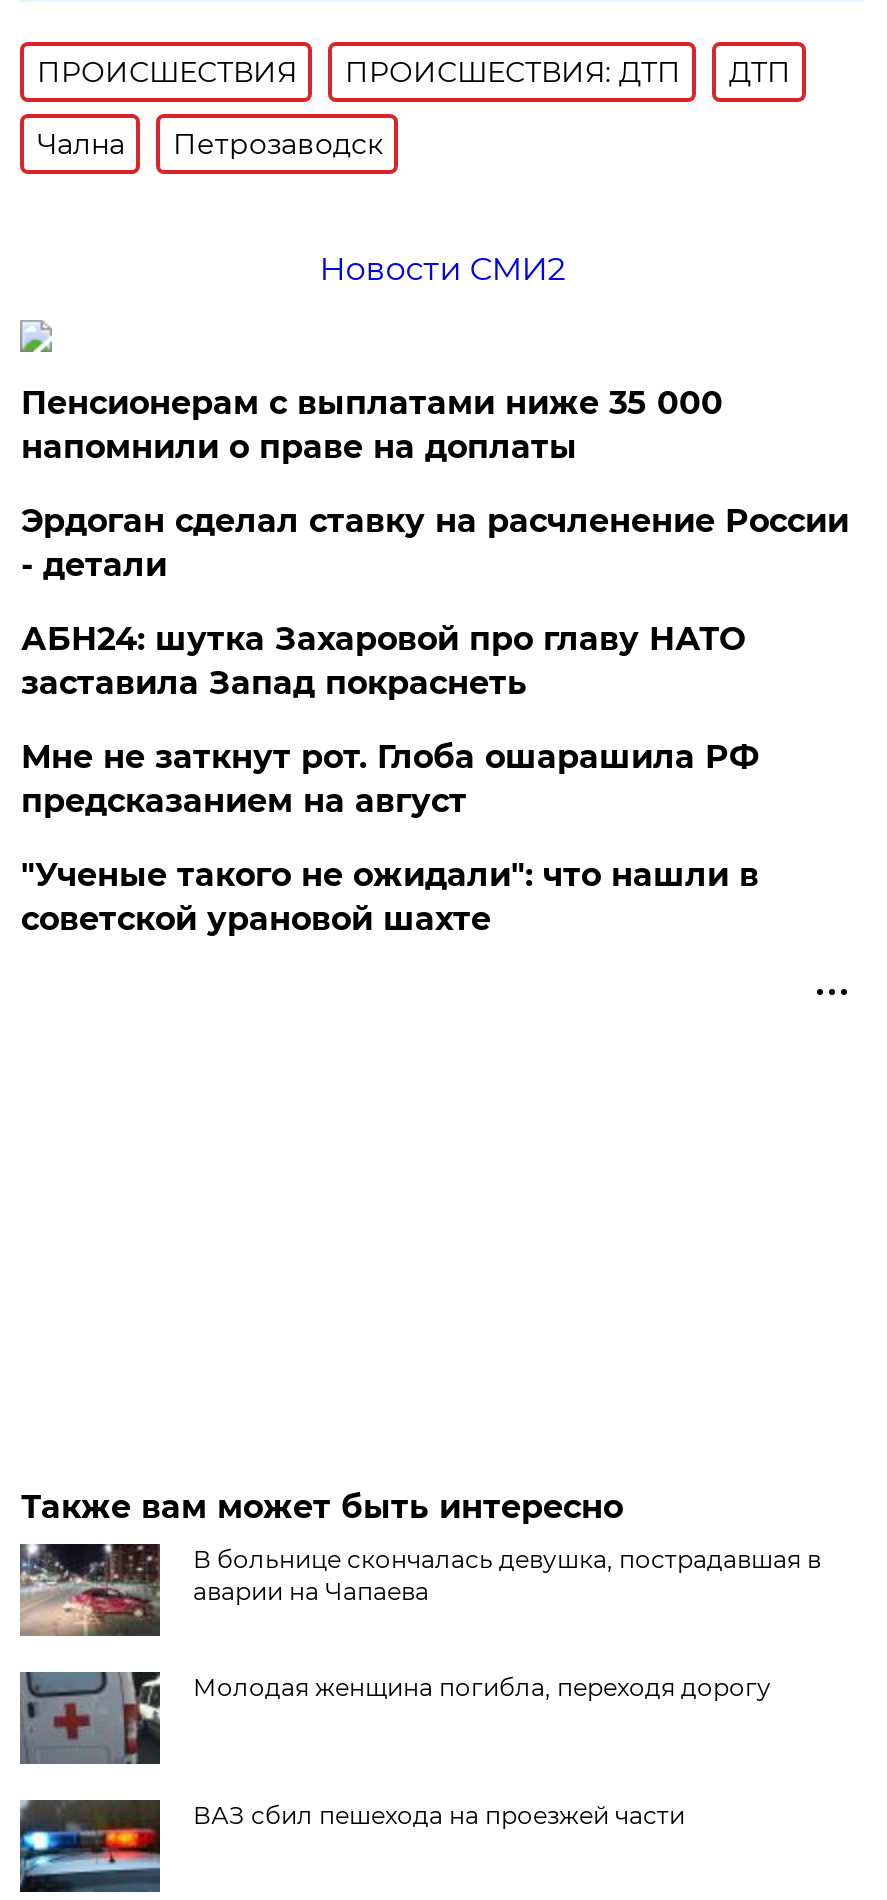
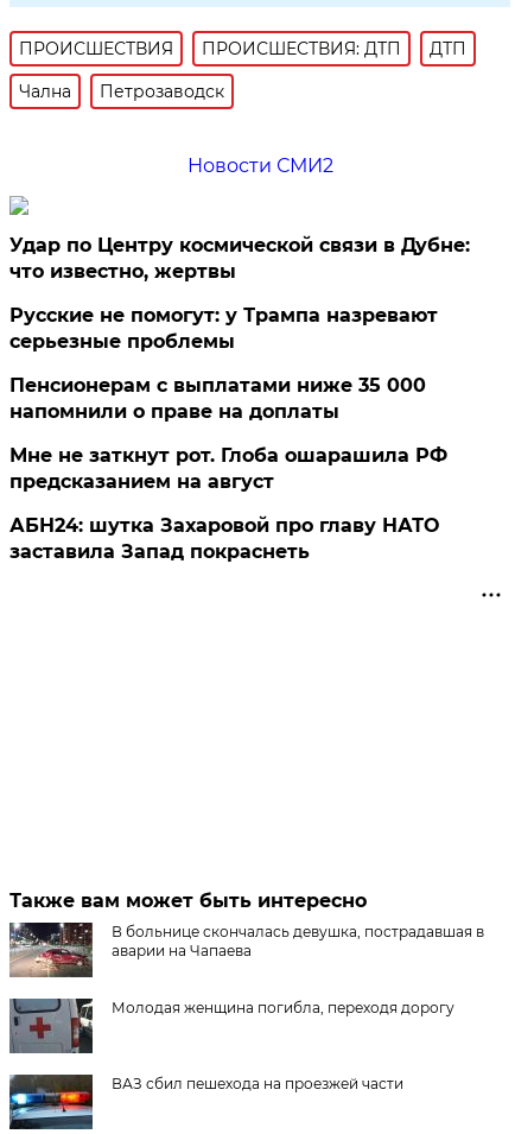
none -> [10,234,470,353] Удар по Центру космической связи в Дубне: | что известно, жертвы | Русские не помогут: у Трампа назревают | серьезные проблемы
moved [21,384,723,466] -> [10,374,426,423]: Пенсионерам с выплатами ниже 35 000 | напомнили о праве на доплаты
[21,502,849,584] Эрдоган сделал ставку на расчленение России | - детали -> none
moved [21,620,745,702] -> [10,514,440,563]: АБН24: шутка Захаровой про главу НАТО | заставила Запад покраснеть
[21,856,759,938] "Ученые такого не ожидали": что нашли в | советской урановой шахте -> none

